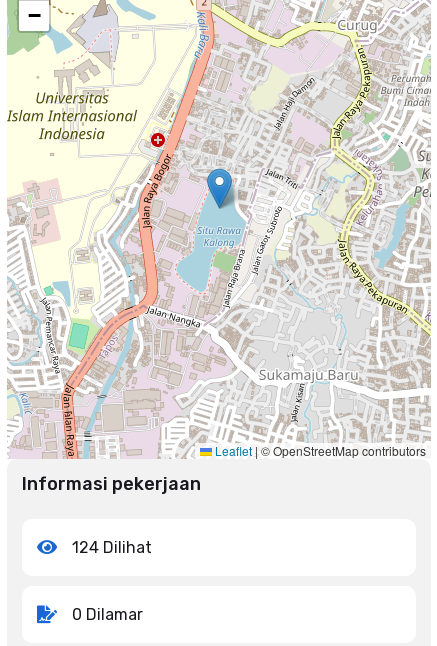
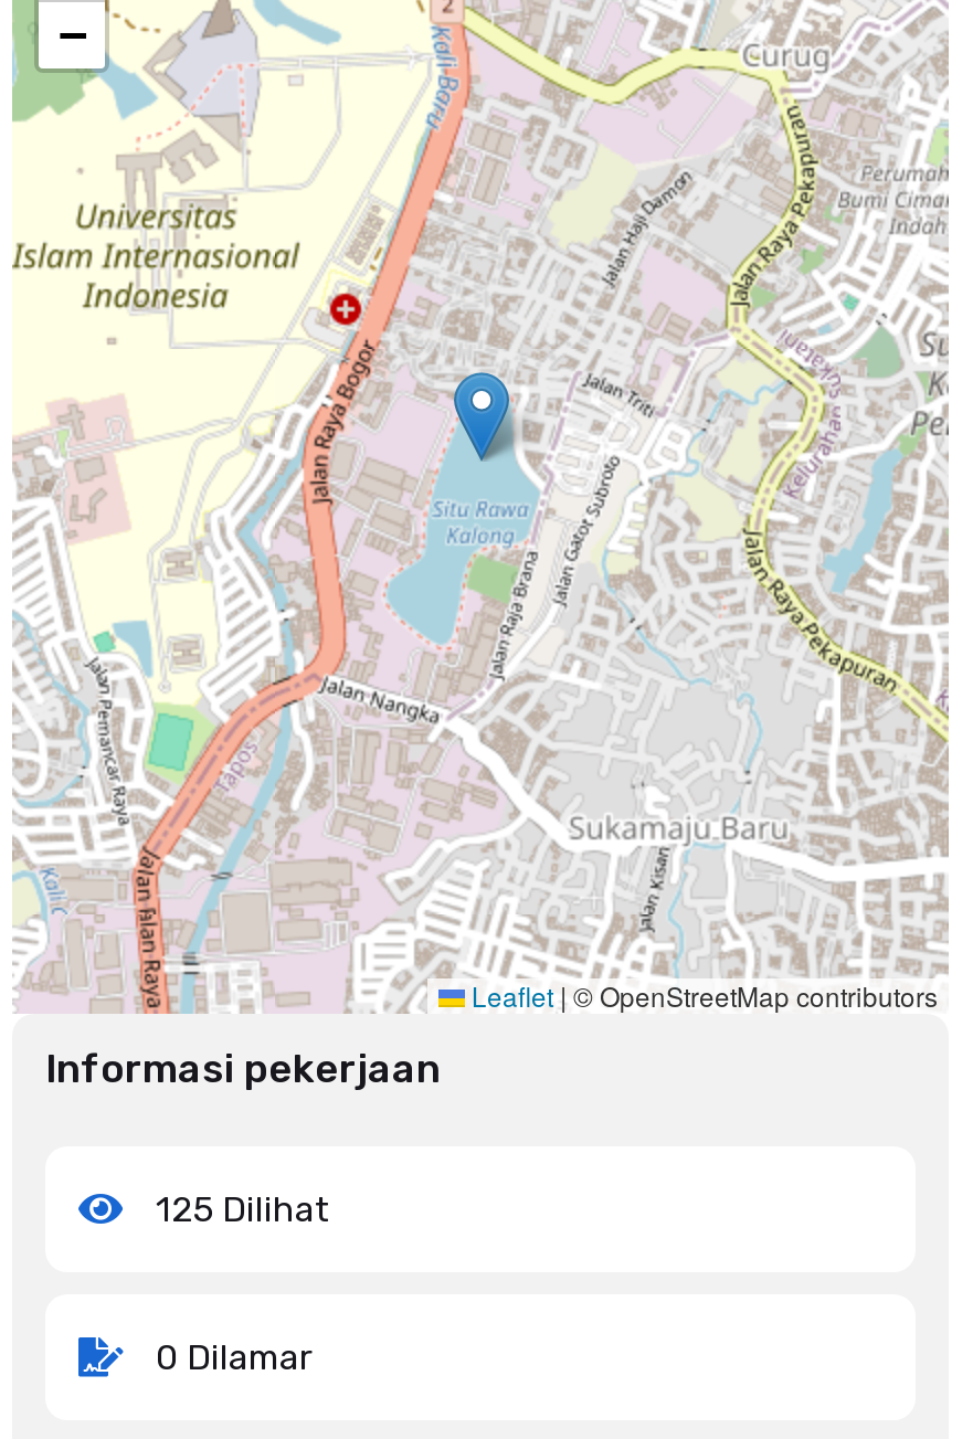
[72,538,152,557] 124 Dilihat -> [156,1188,330,1230] 125 Dilihat

